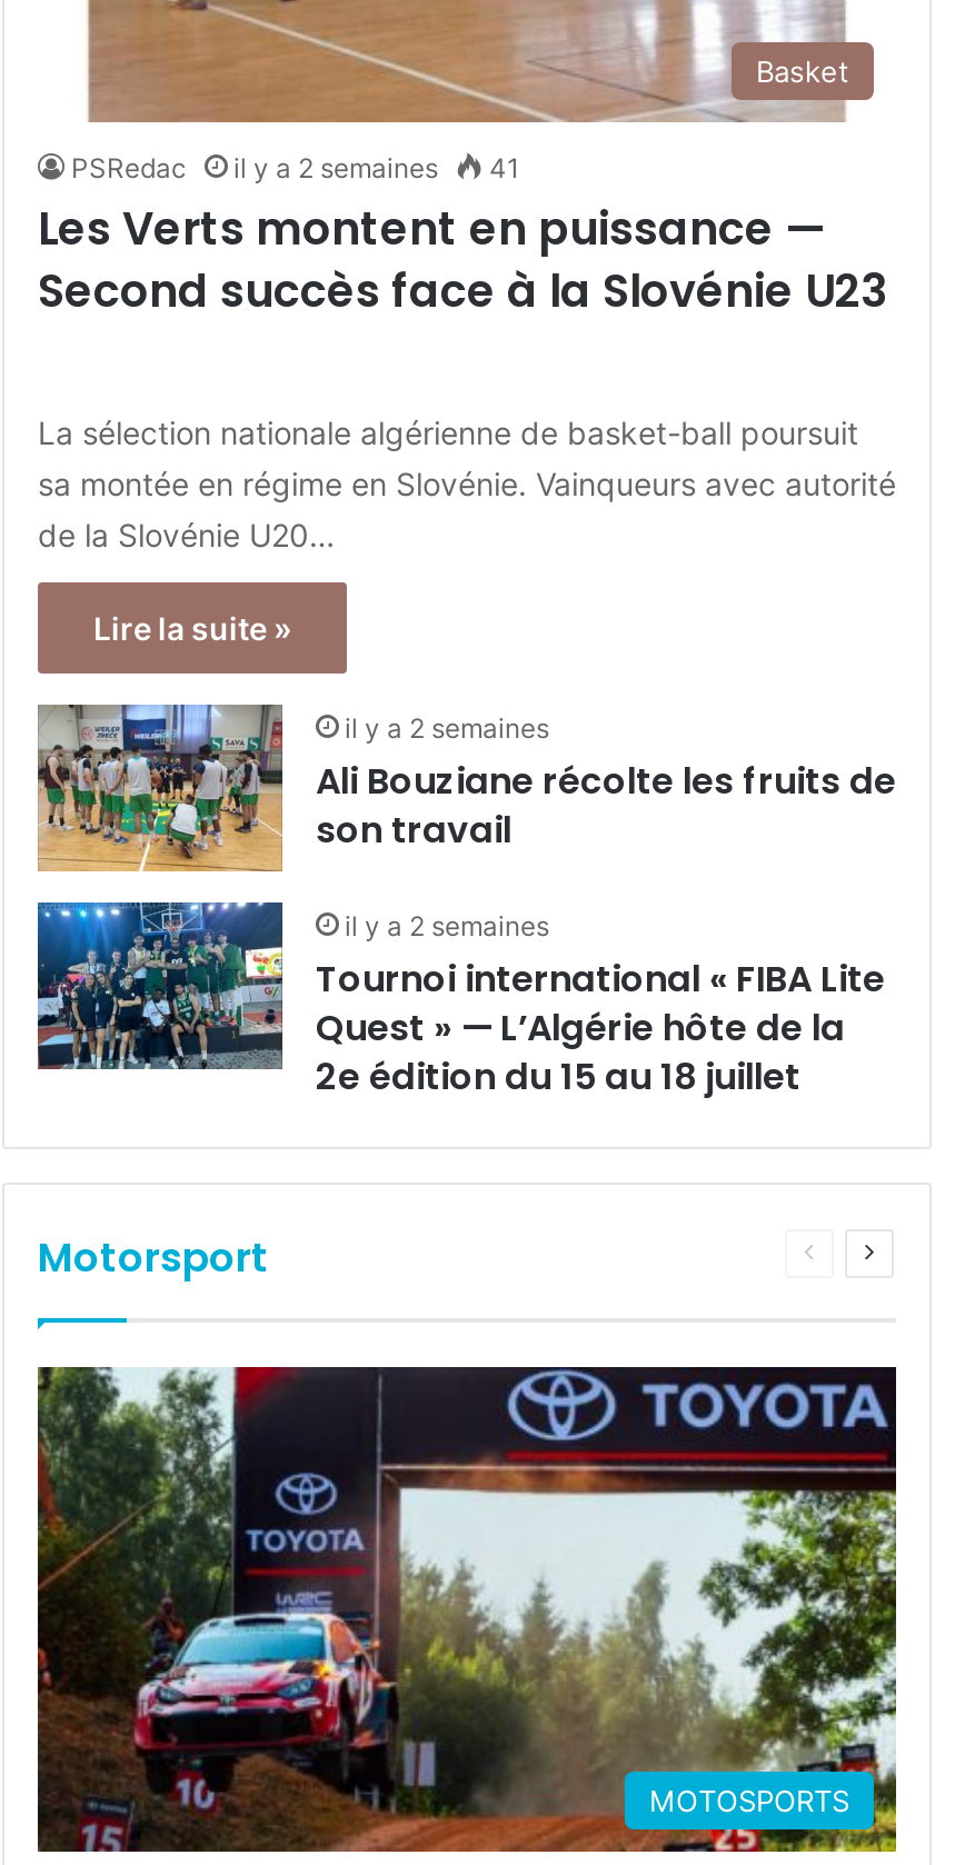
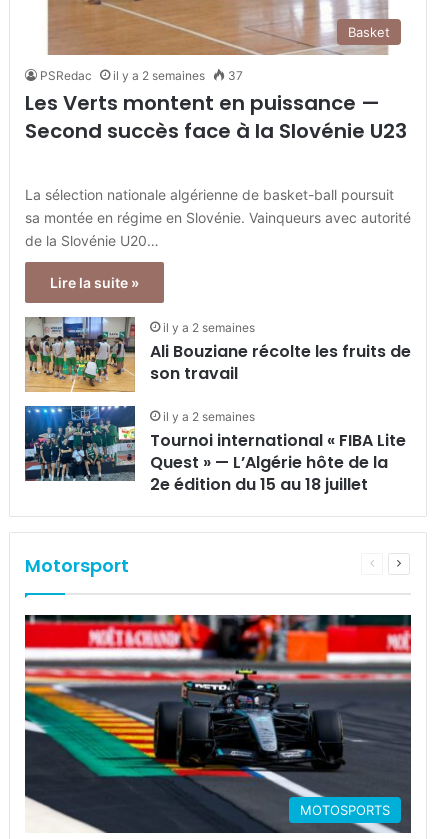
[71,151,520,185] PSRedac il y a 2 semaines 41 -> [40,68,243,83] PSRedac il y a 2 semaines 37
[36,1365,898,1854] [image] -> [24,614,412,834] [image]

